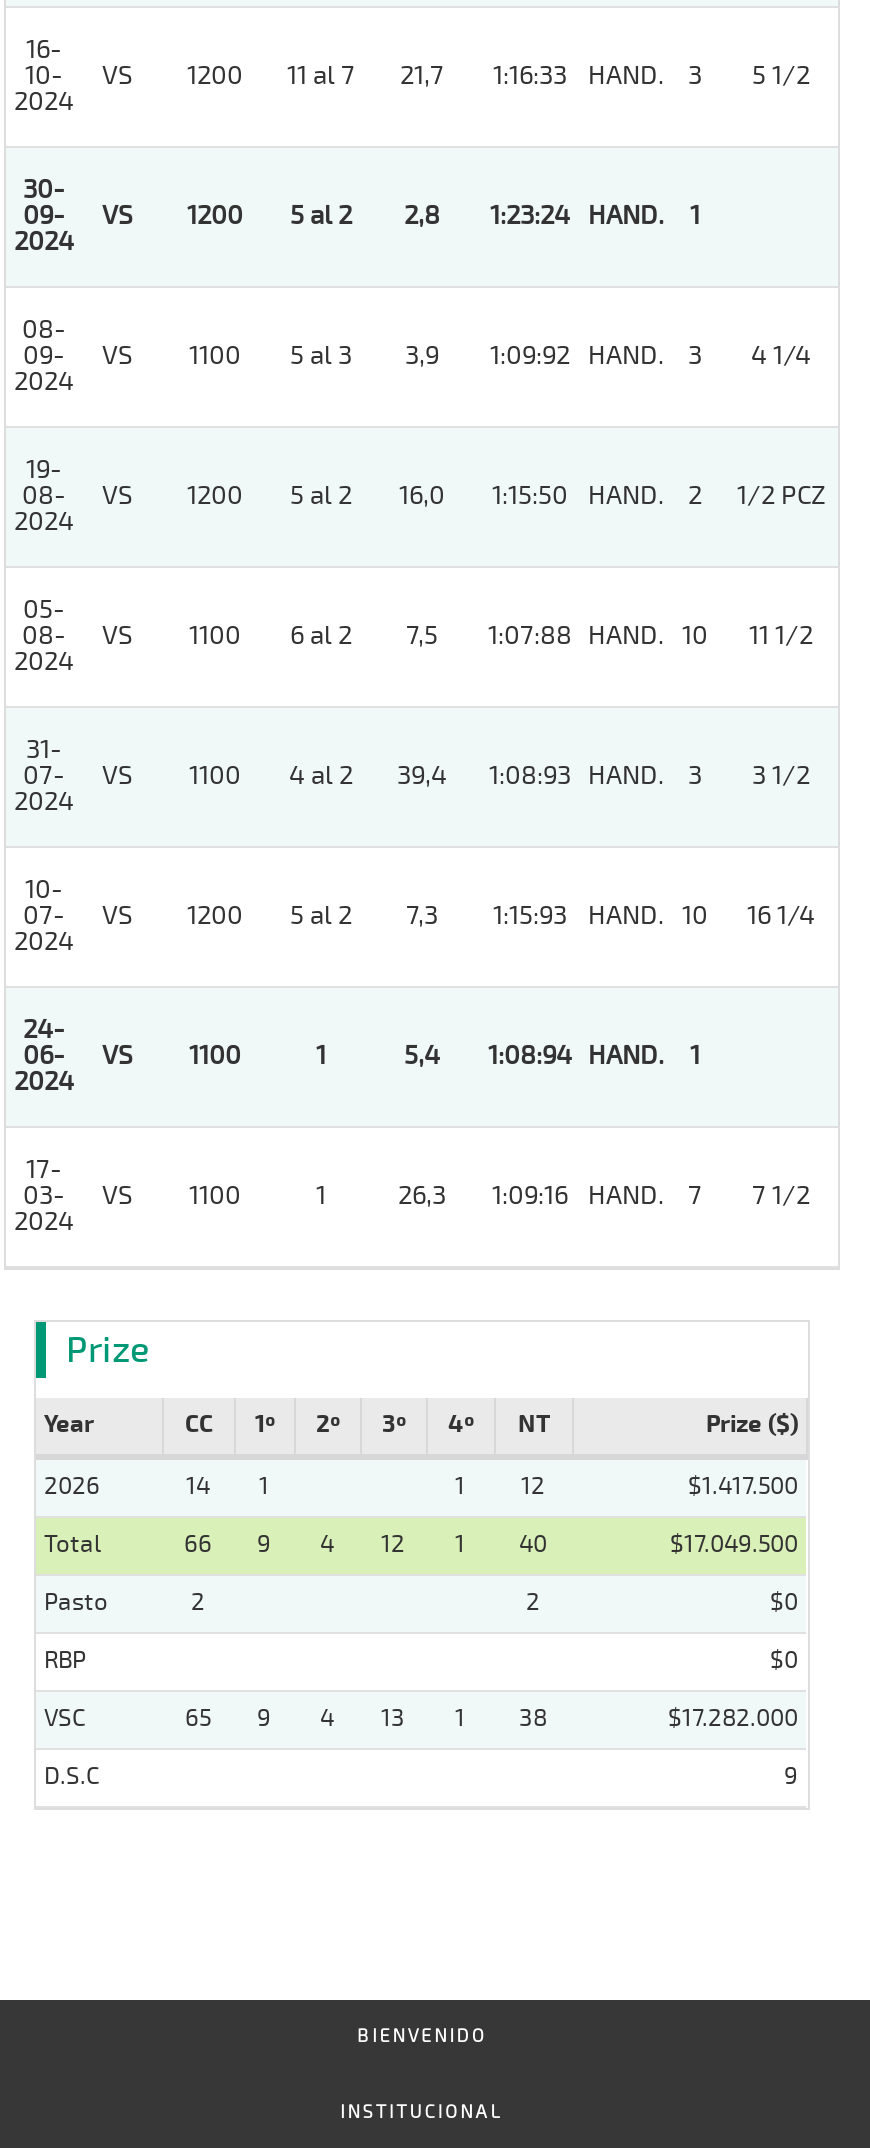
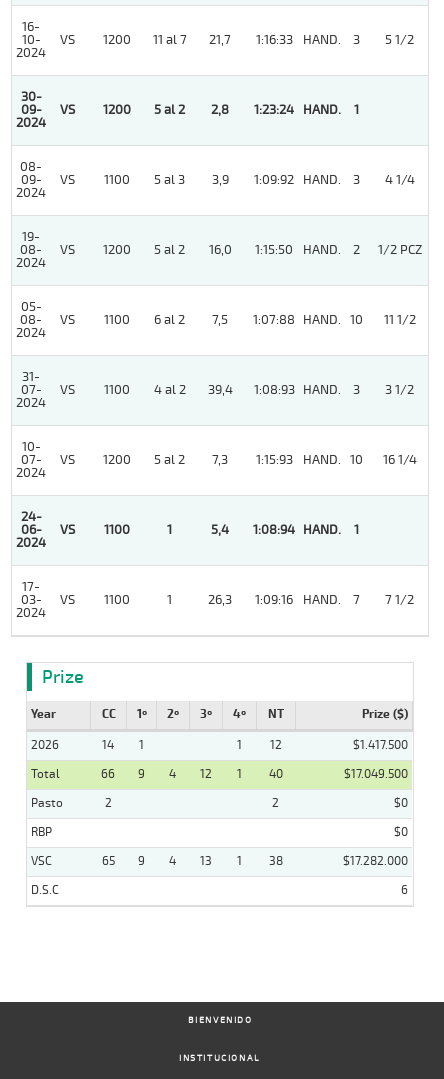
[784,1762,798,1792] 9 -> [401,883,408,898] 6

